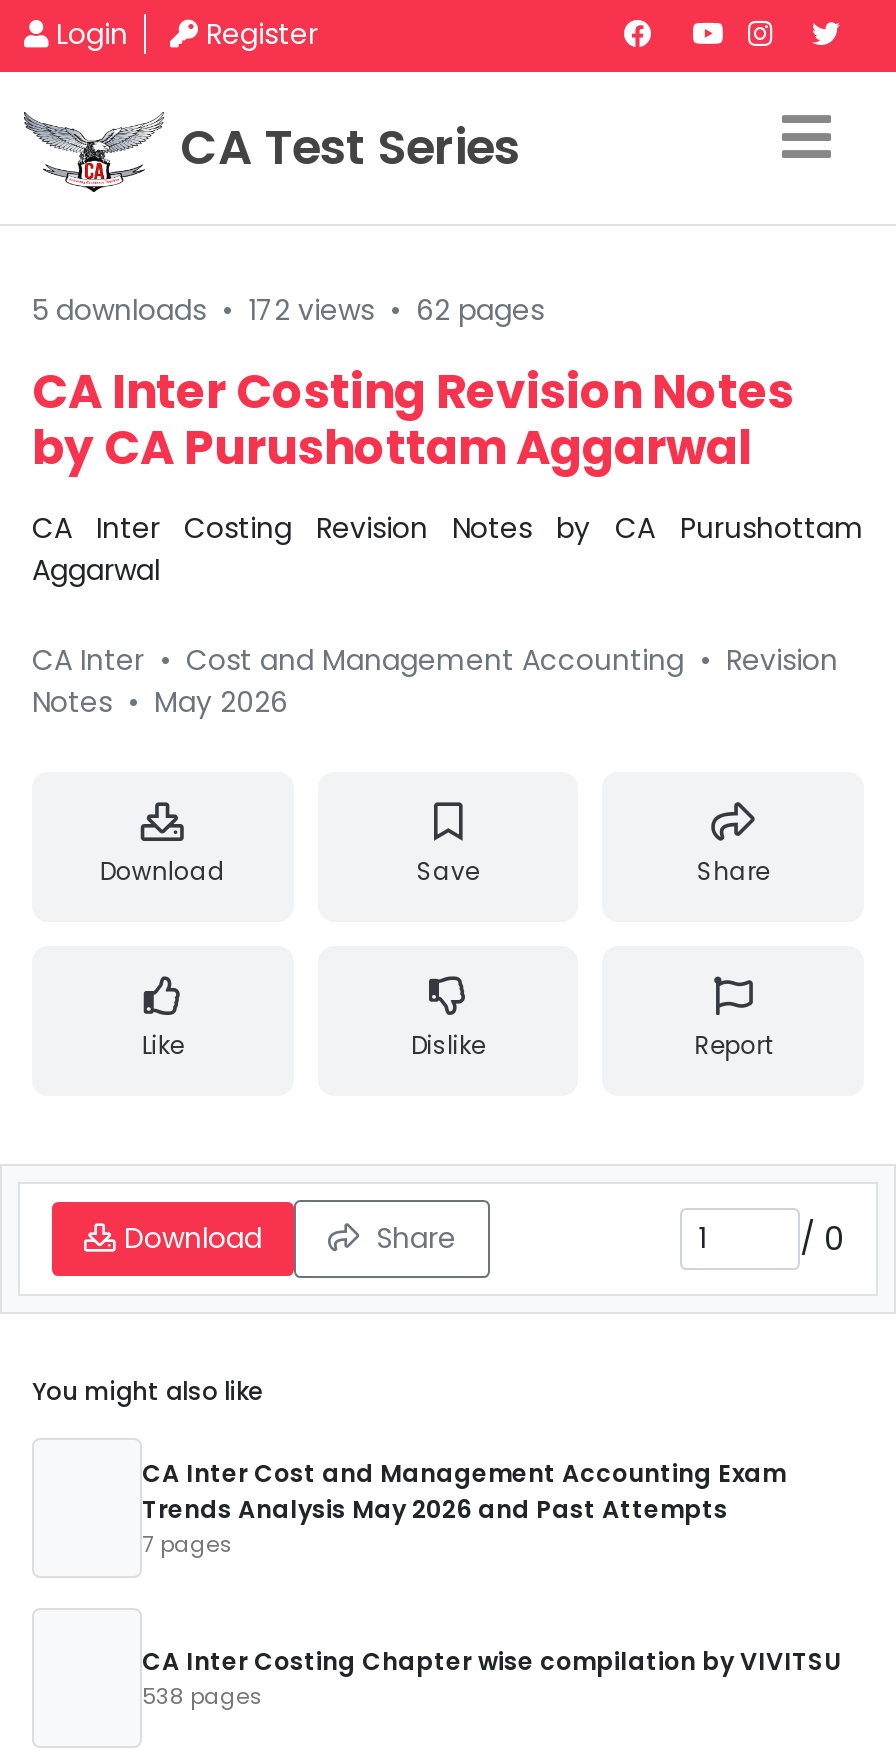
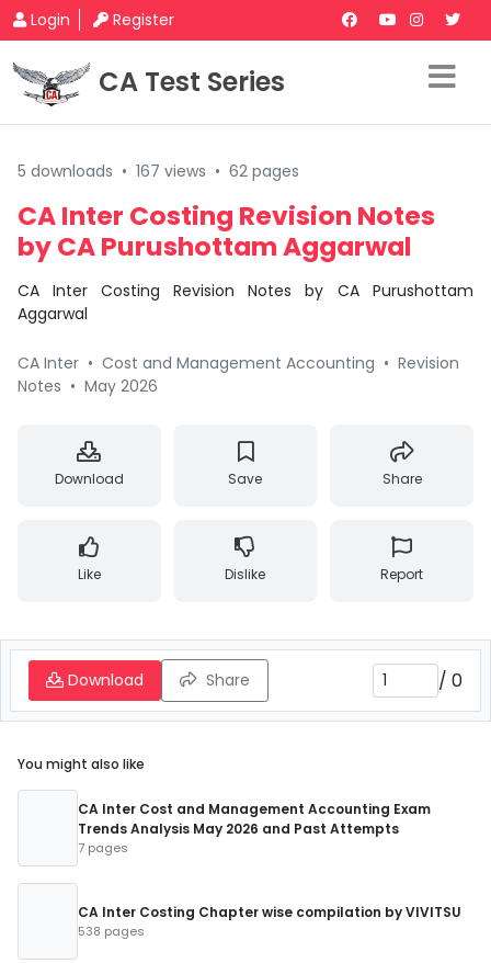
[32,290,544,330] 5 downloads • 172 views • 62 pages -> [18,160,299,182] 5 downloads • 167 views • 62 pages

